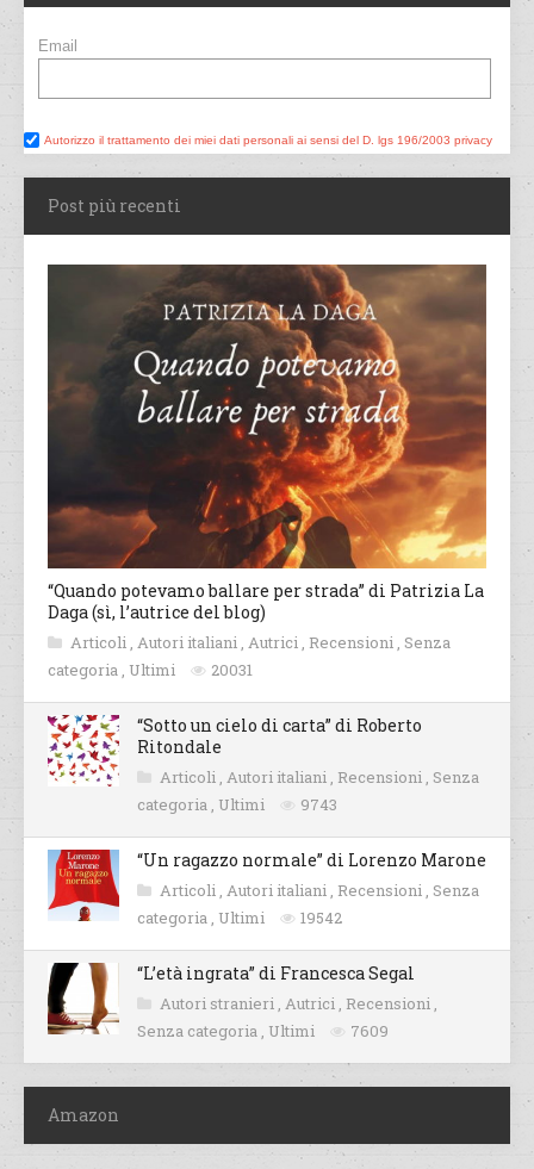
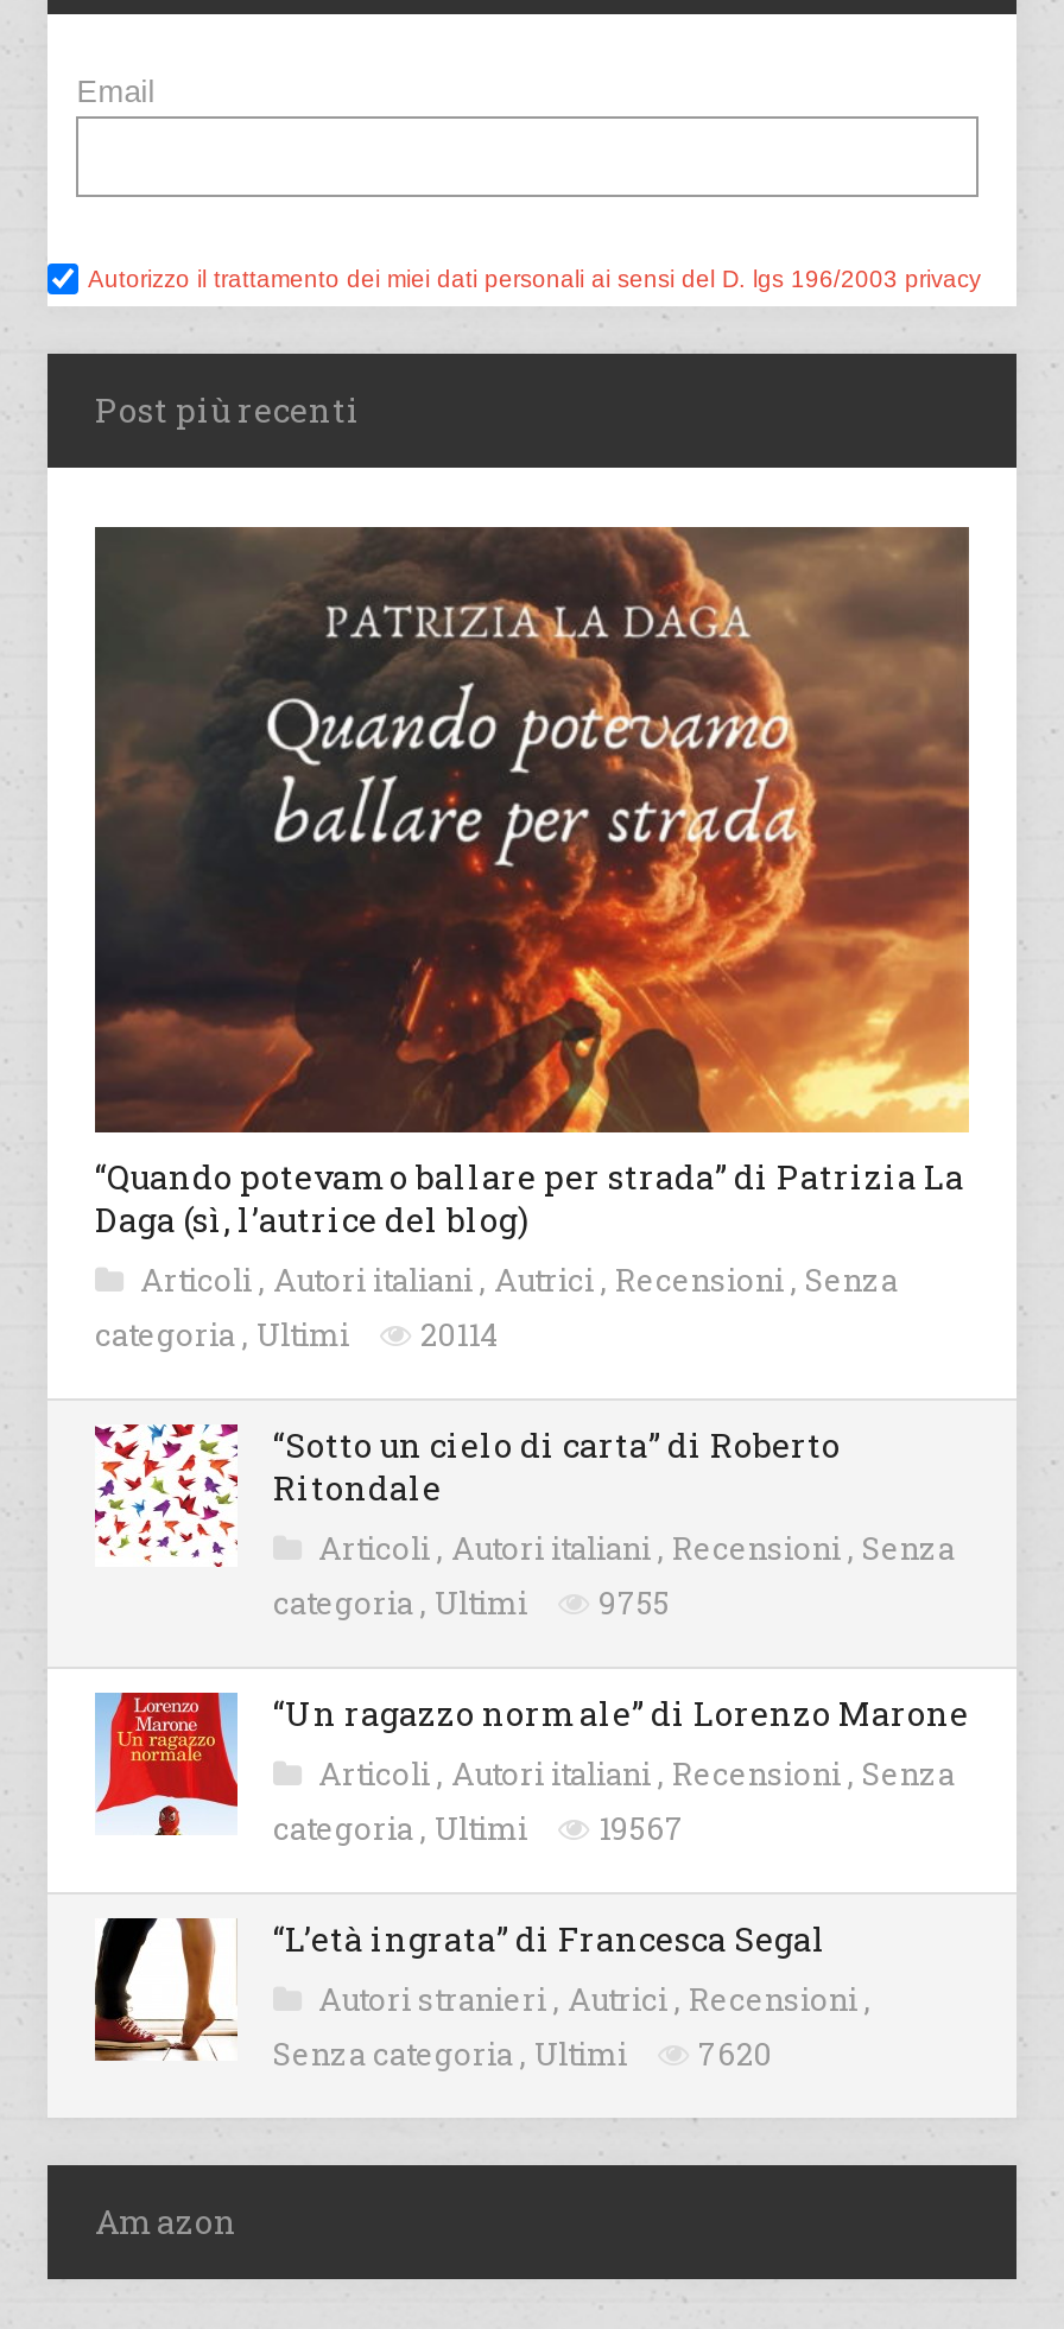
[48,658,253,680] categoria, Ultimi 20031 -> [95,1312,499,1354] categoria, Ultimi 20114
[137,793,337,814] categoria, Ultimi 9743 -> [273,1580,670,1623] categoria, Ultimi 9755
[137,906,342,928] categoria, Ultimi 19542 -> [273,1806,684,1848] categoria, Ultimi 19567
[137,1019,389,1041] Senza categoria, Ultimi 7609 -> [273,2031,772,2074] Senza categoria, Ultimi 7620

